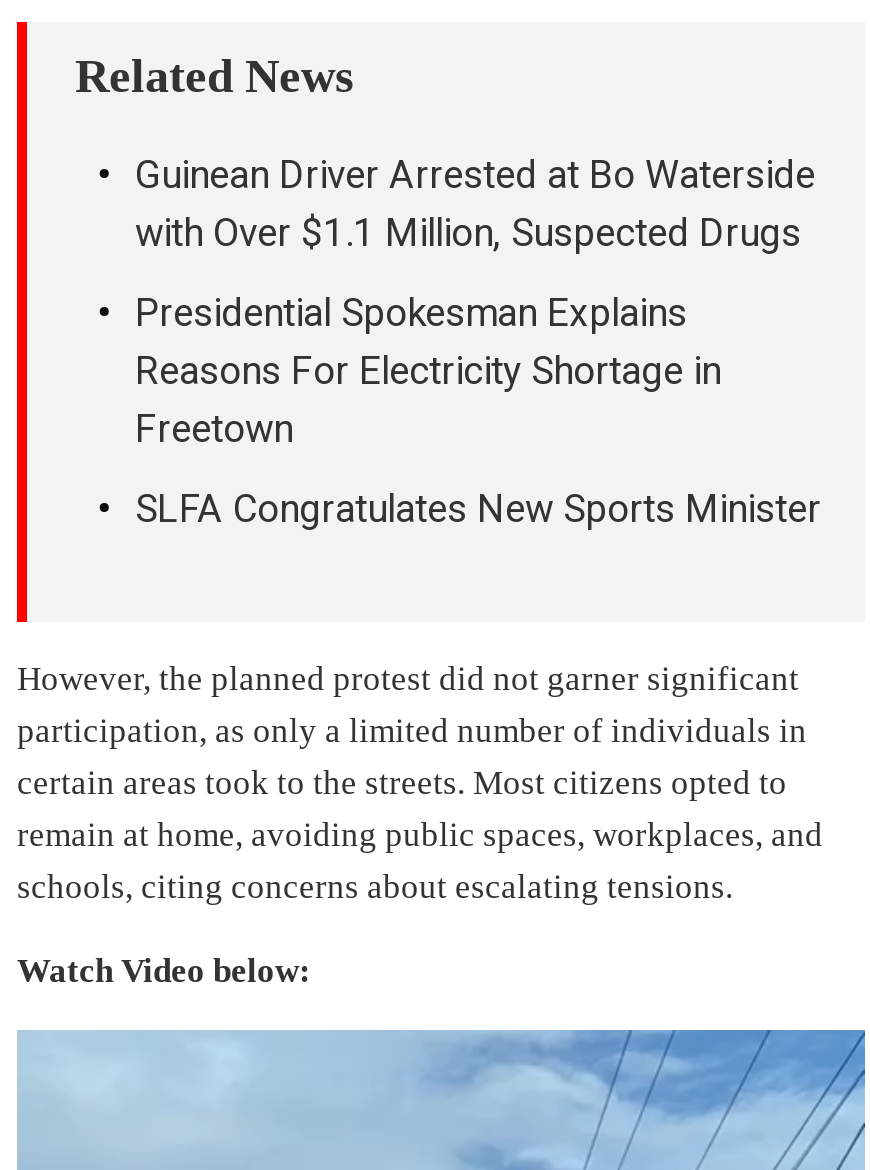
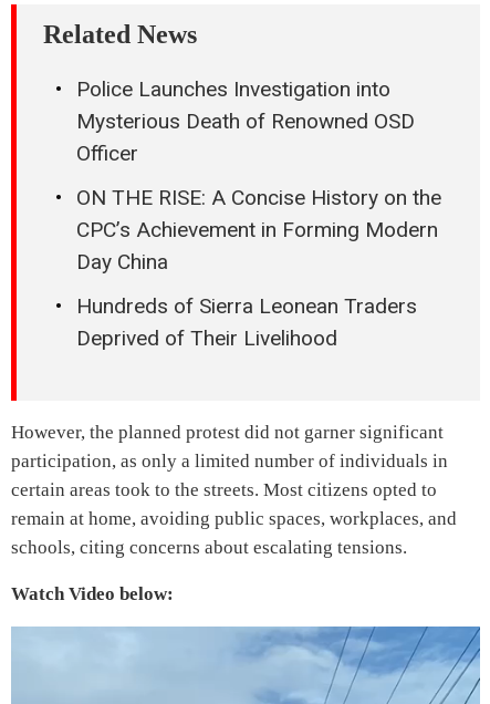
[135,153,815,257] Guinean Driver Arrested at Bo Waterside | with Over $1.1 Million, Suspected Drugs -> [76,77,415,166] Police Launches Investigation into | Mysterious Death of Renowned OSD | Officer
[135,290,721,452] Presidential Spokesman Explains | Reasons For Electricity Shortage in | Freetown -> [76,185,441,275] ON THE RISE: A Concise History on the | CPC’s Achievement in Forming Modern | Day China
[135,485,821,531] SLFA Congratulates New Sports Minister -> [76,293,417,350] Hundreds of Sierra Leonean Traders | Deprived of Their Livelihood

